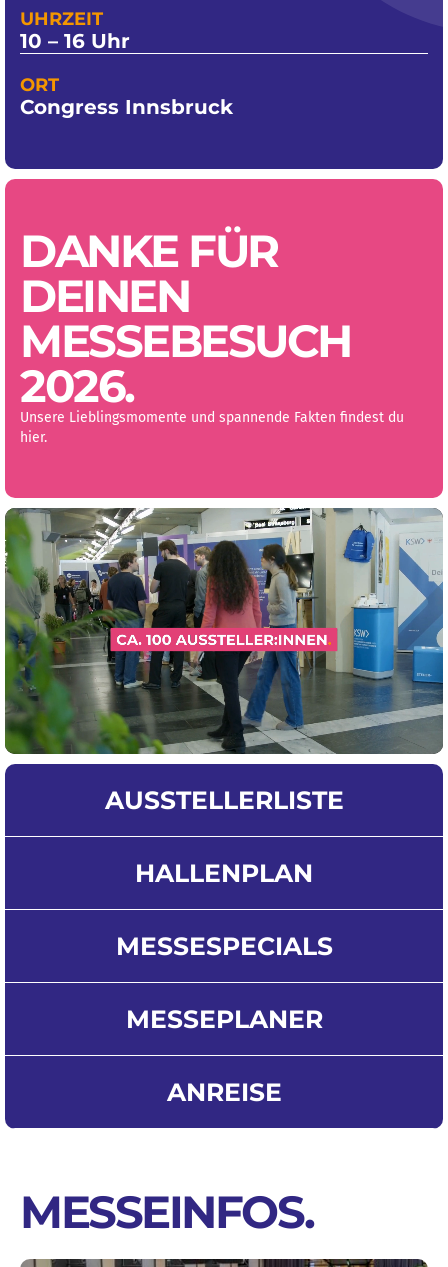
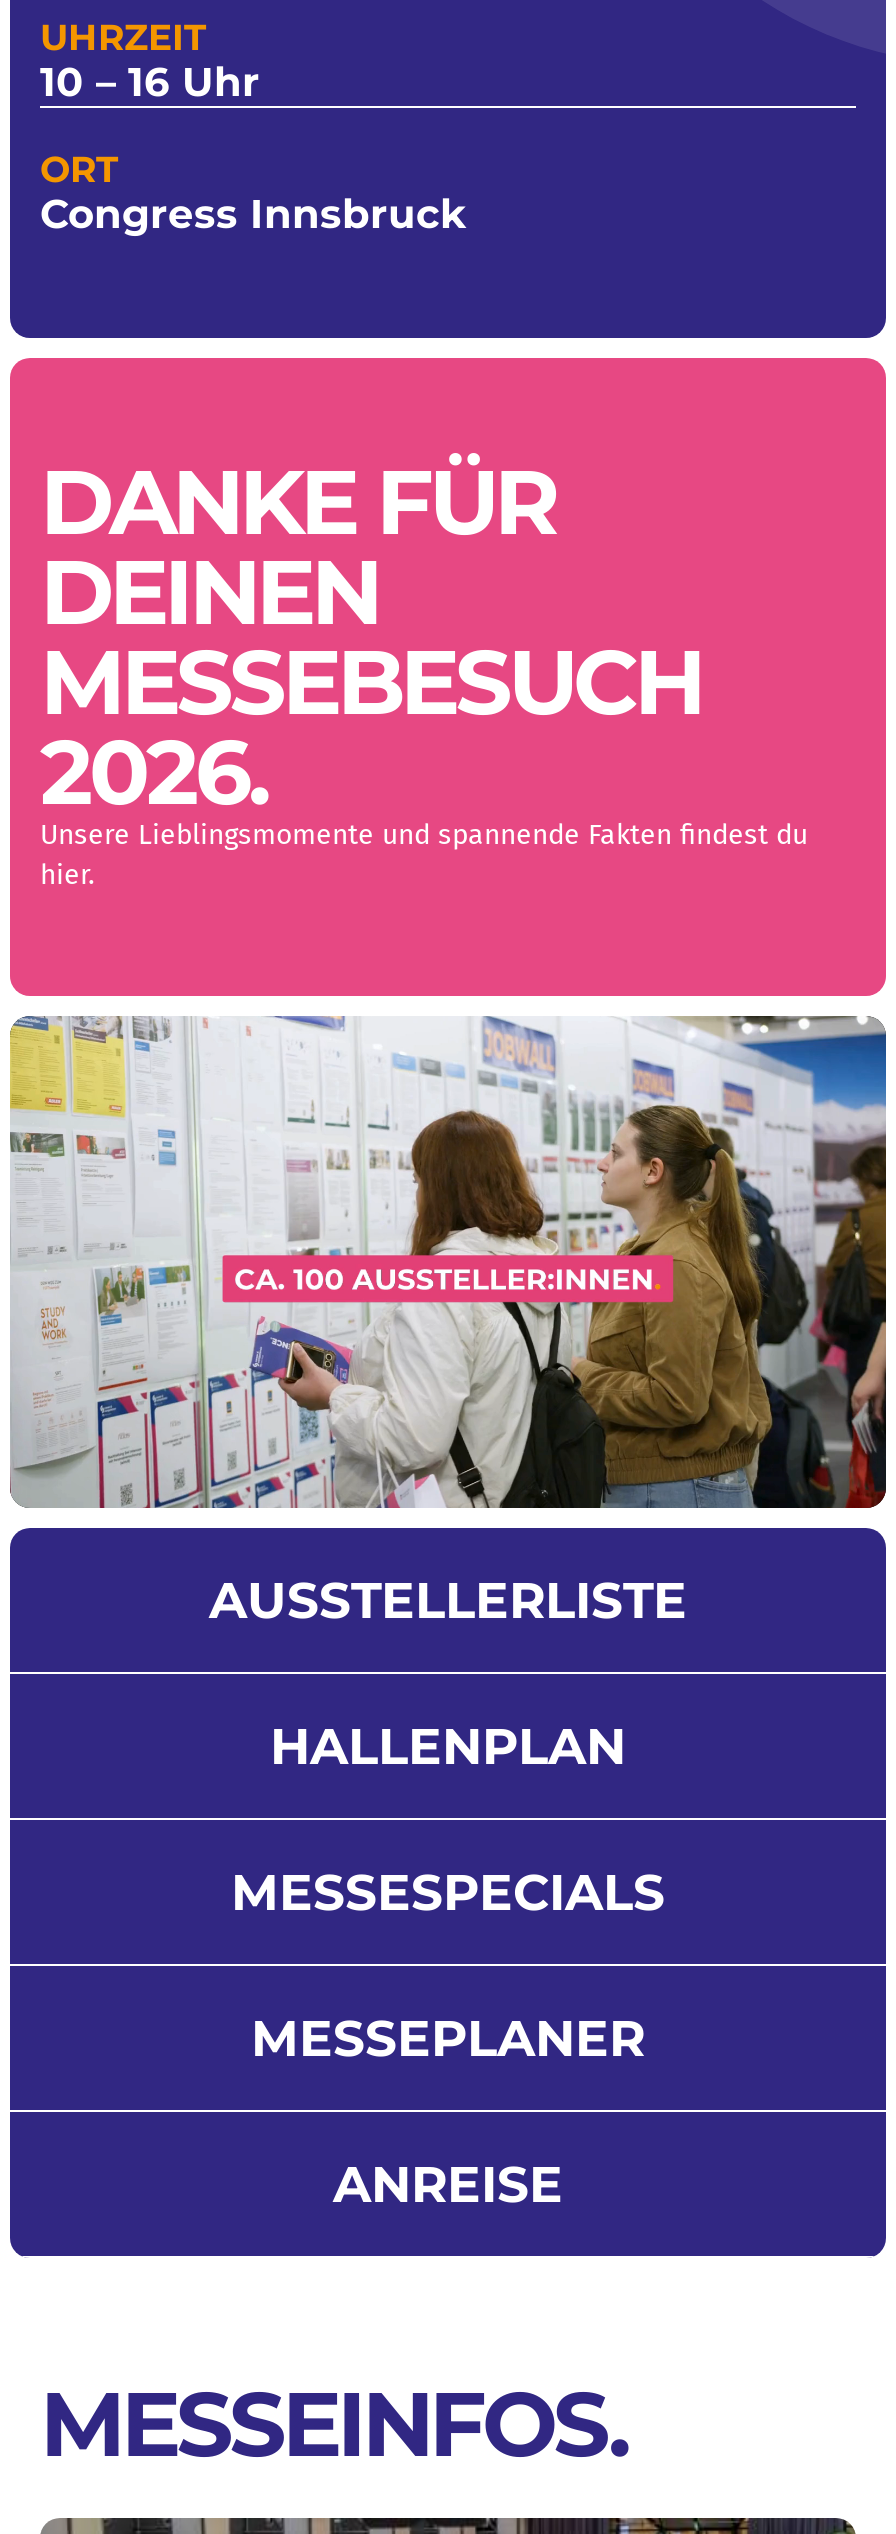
[4,507,444,755] [image] -> [8,1016,888,1510] [image]

